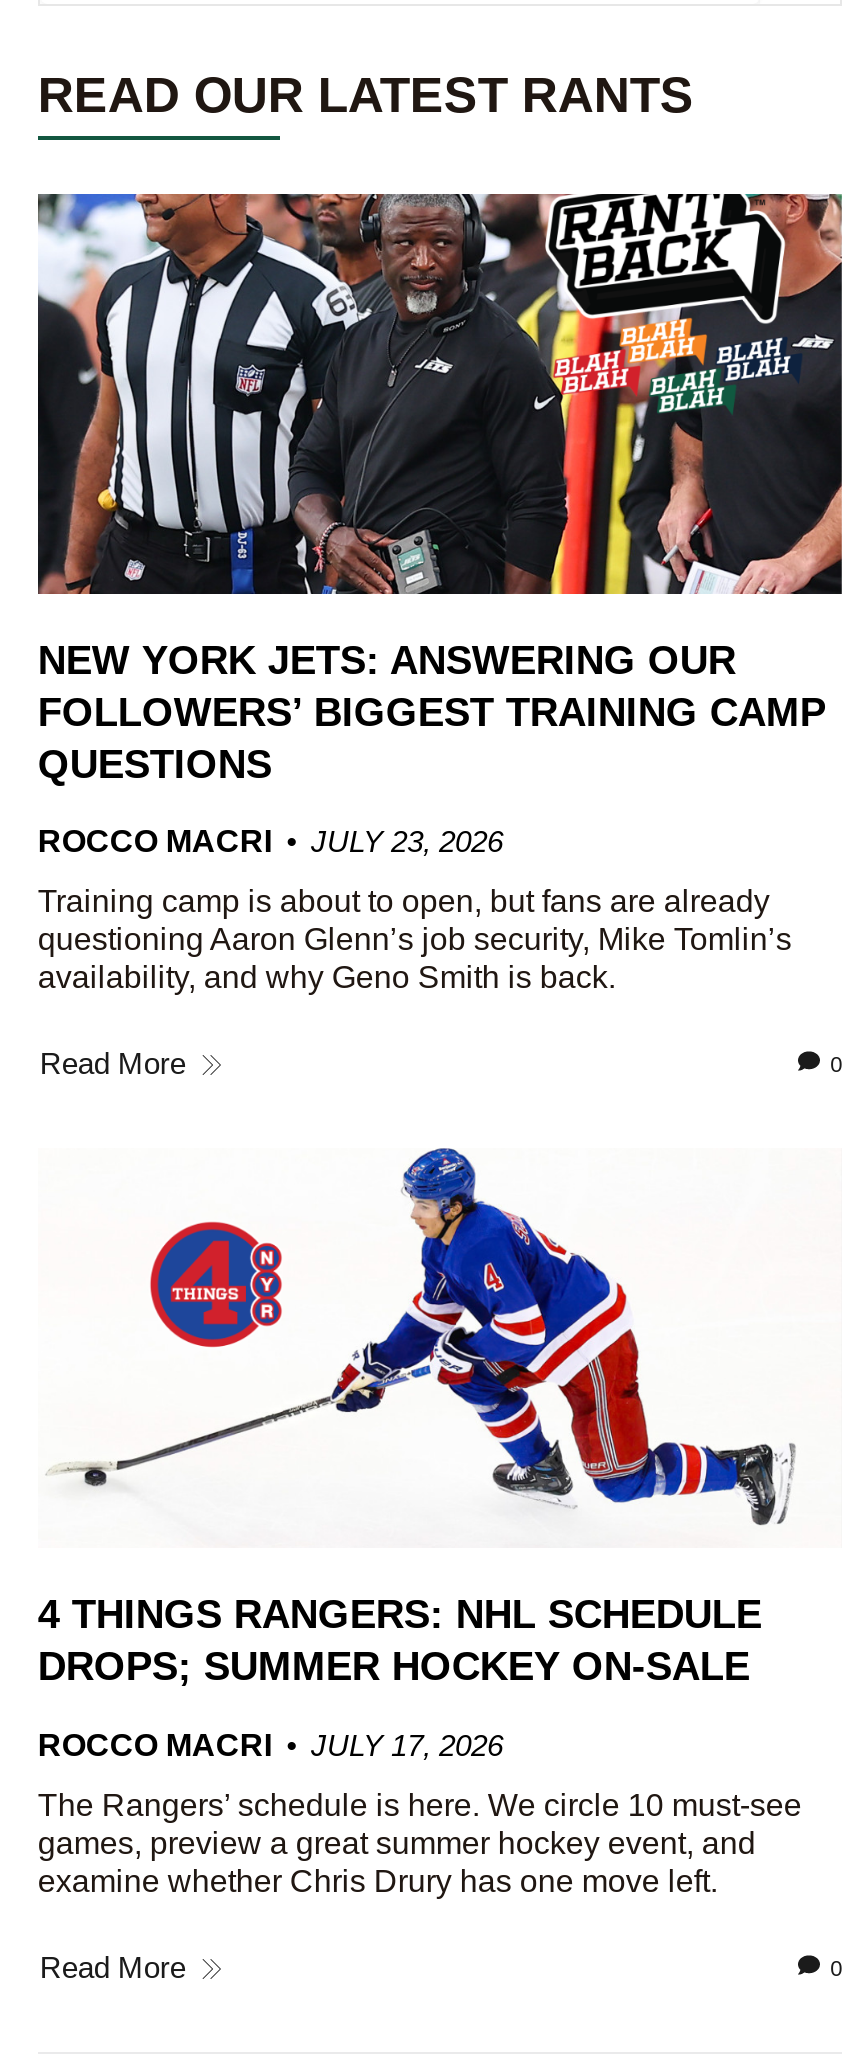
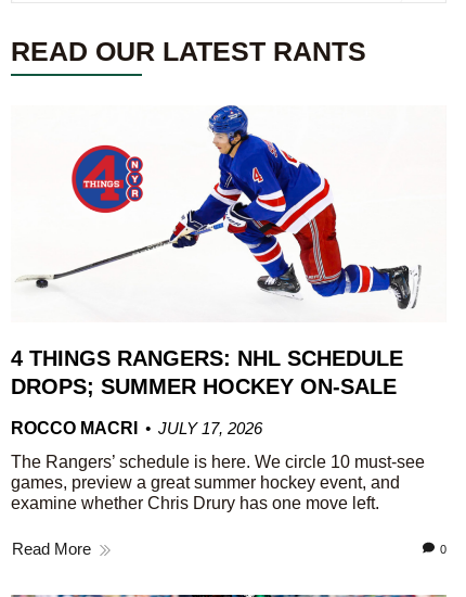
[36,192,844,1081] [image] | NEW YORK JETS: ANSWERING OUR | FOLLOWERS’ BIGGEST TRAINING CAMP | QUESTIONS | ROCCO MACRI | JULY 23, 2026 | Training camp is about to open, but fans are already | questioning Aaron Glenn’s job security, Mike Tomlin’s | availability, and why Geno Smith is back. | Read More | 0 -> none

